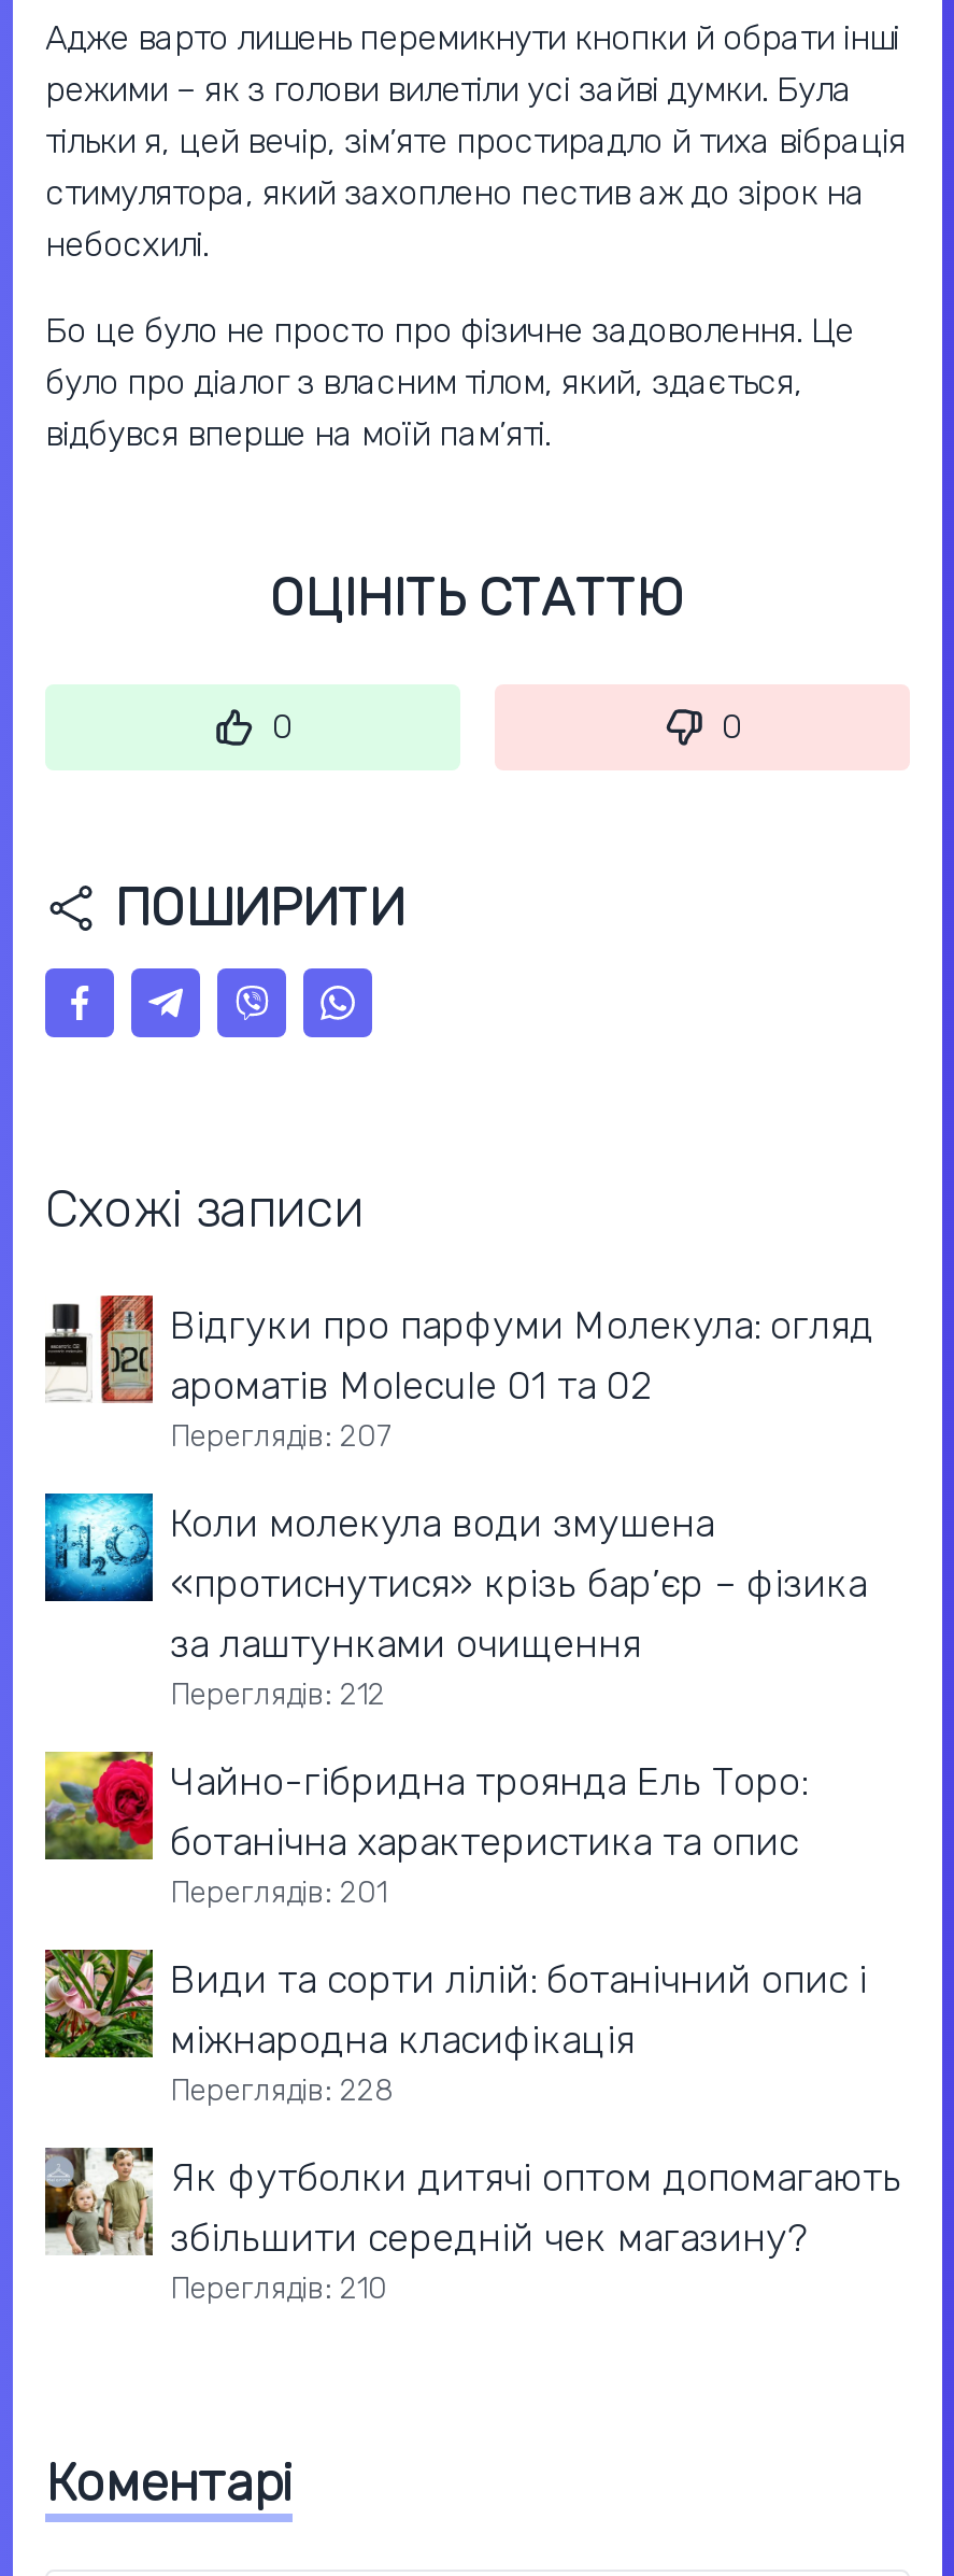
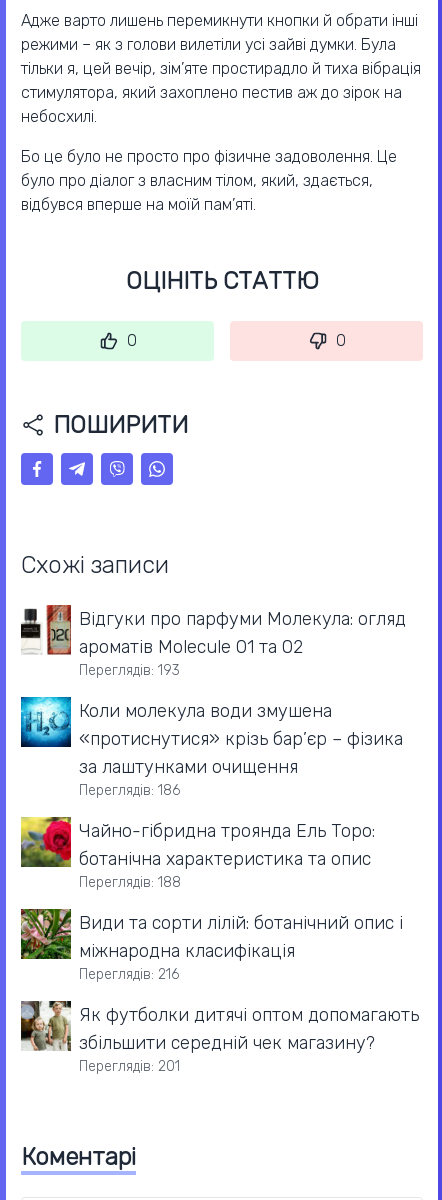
[170,1418,391,1455] Переглядів: 207 -> [79,662,180,679] Переглядів: 193
[170,1677,385,1713] Переглядів: 212 -> [79,782,180,799] Переглядів: 186
[170,1875,387,1911] Переглядів: 201 -> [79,874,181,891] Переглядів: 188
[170,2073,394,2109] Переглядів: 228 -> [79,966,179,983] Переглядів: 216
[170,2271,387,2307] Переглядів: 210 -> [79,1058,180,1075] Переглядів: 201

